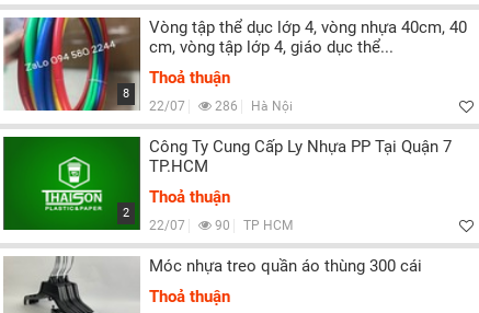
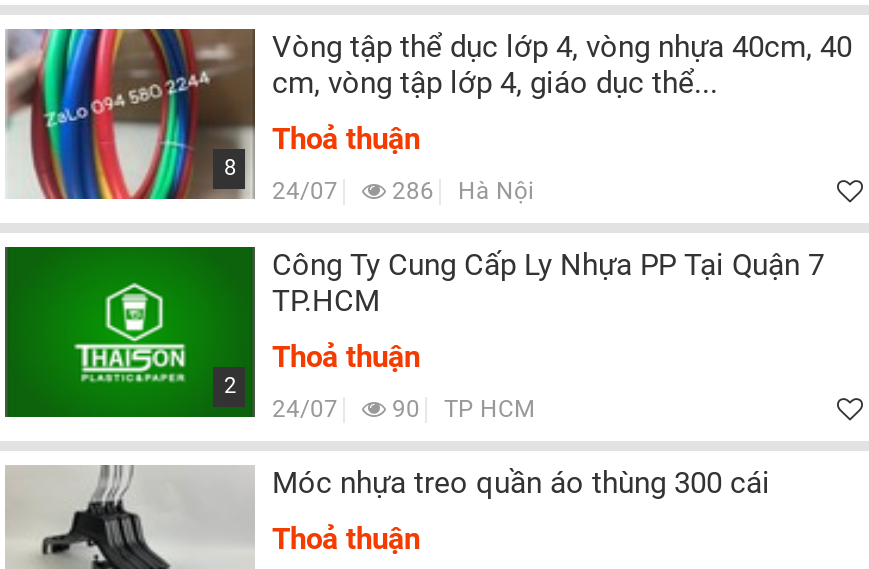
[150,98,293,114] 22/07 286 Hà Nội -> [272,177,534,205] 24/07 286 Hà Nội
[150,218,293,233] 22/07 90 TP HCM -> [272,395,534,423] 24/07 90 TP HCM

